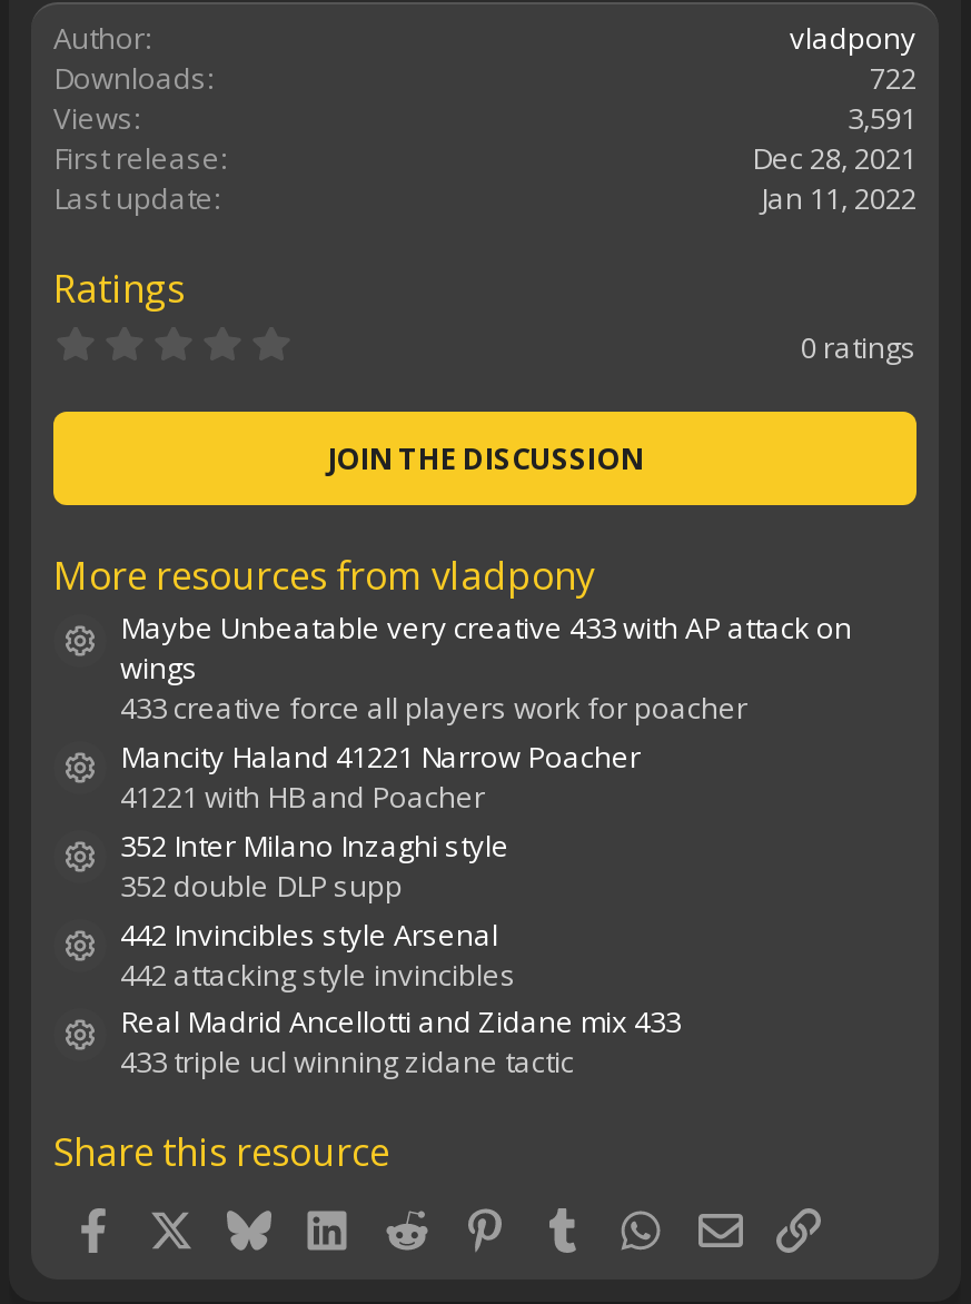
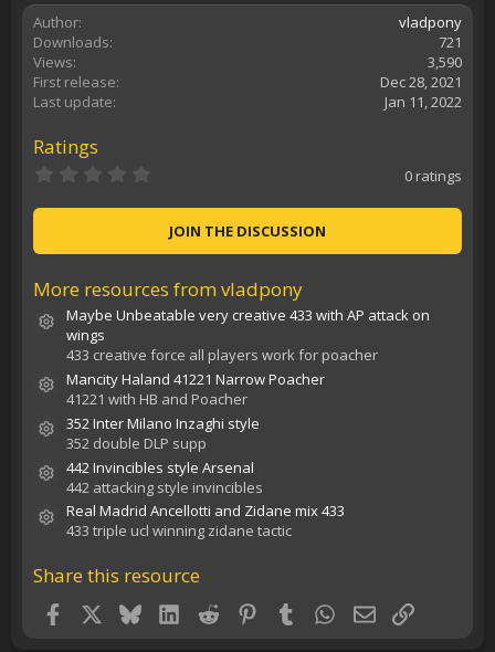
[870,57,916,97] 722 -> [439,32,462,52] 721
[848,97,916,138] 3,591 -> [428,52,462,72] 3,590

